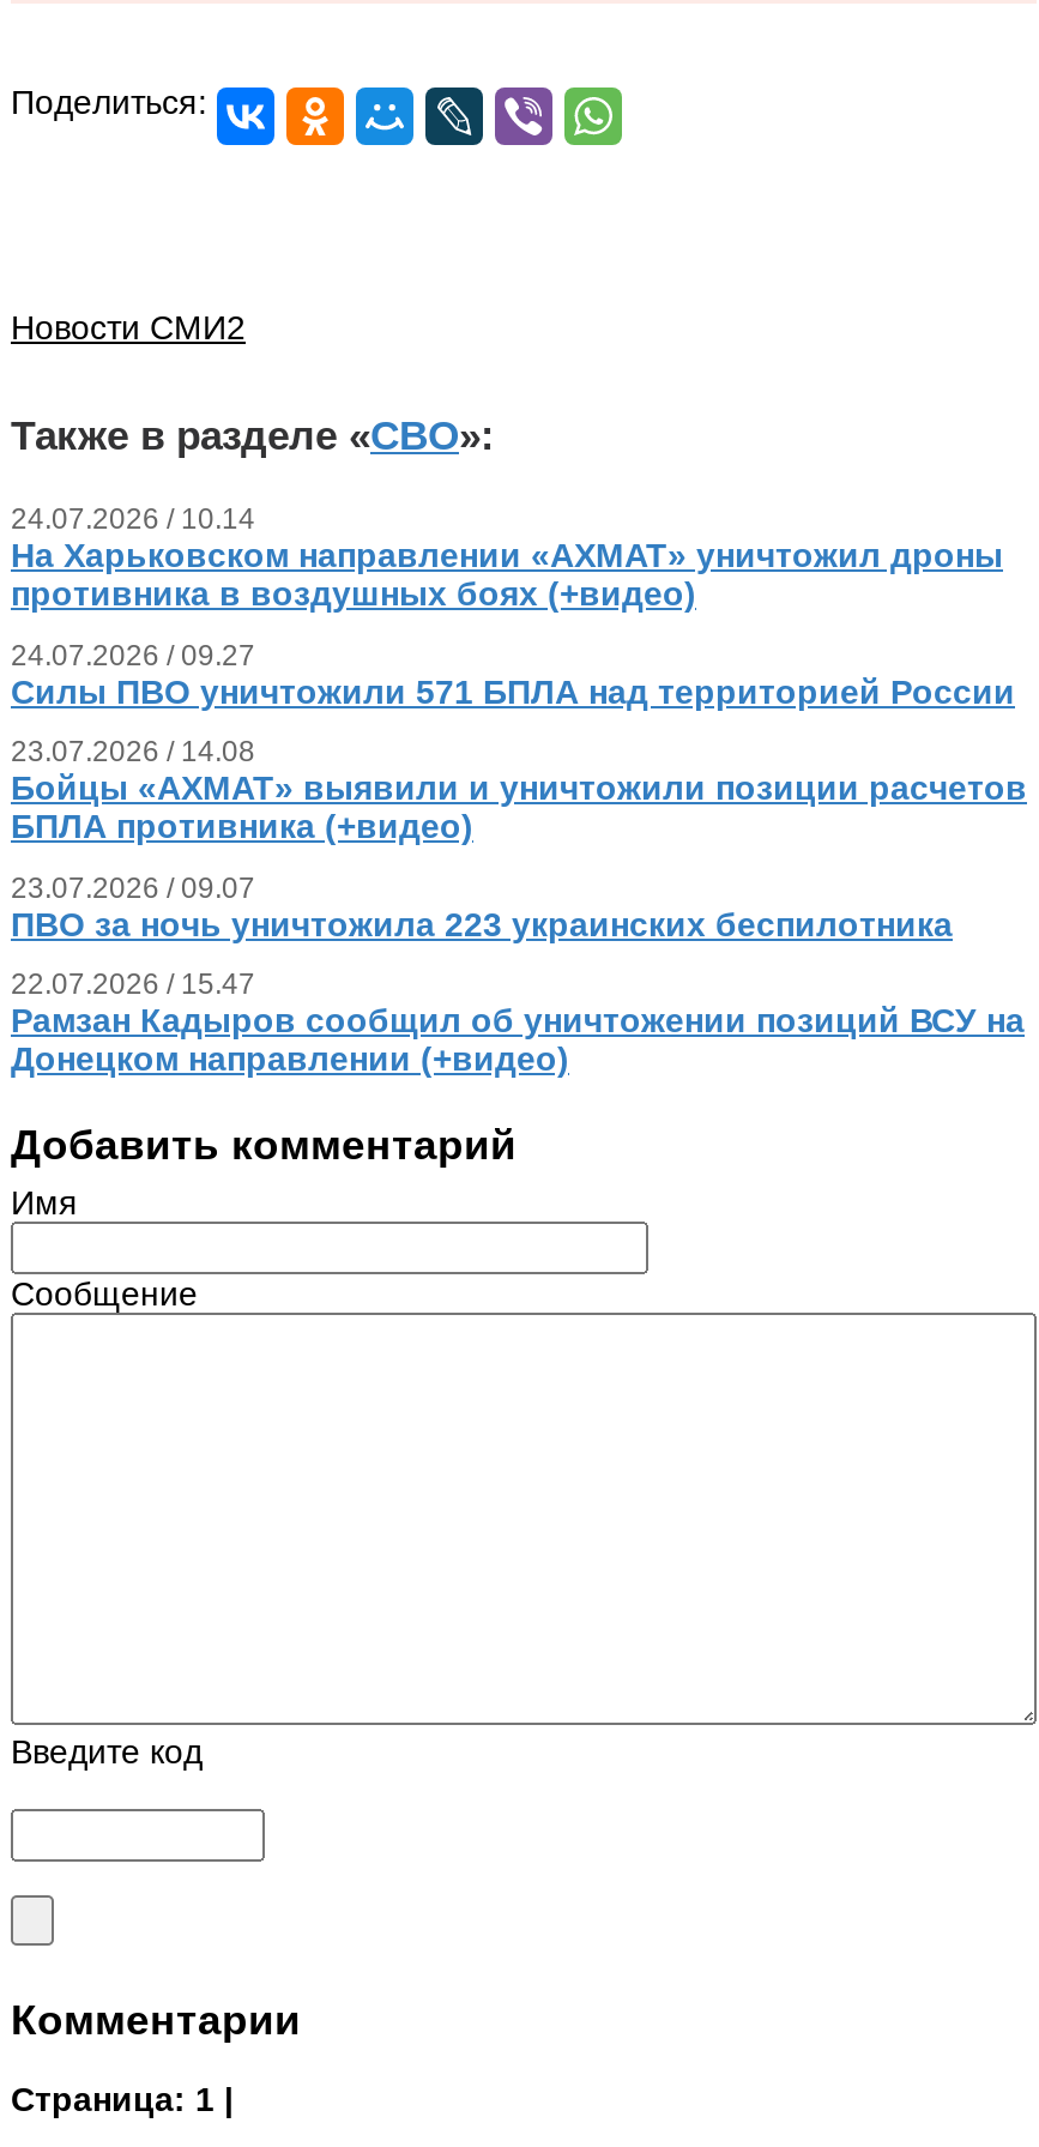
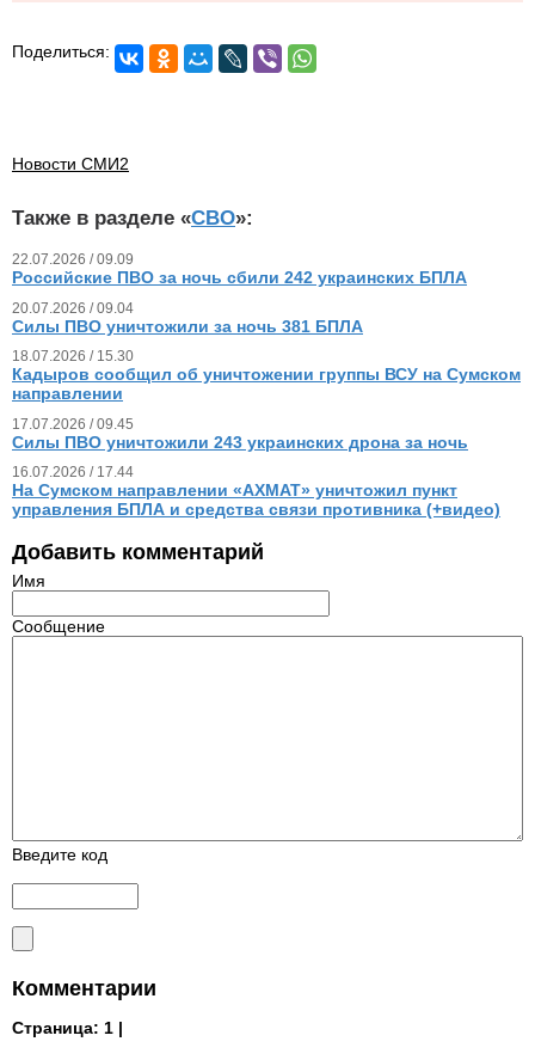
[11,503,1003,613] 24.07.2026 / 10.14 | На Харьковском направлении «АХМАТ» уничтожил дроны | противника в воздушных боях (+видео) -> [12,251,467,287] 22.07.2026 / 09.09 | Российские ПВО за ночь сбили 242 украинских БПЛА
[11,638,1015,710] 24.07.2026 / 09.27 | Силы ПВО уничтожили 571 БПЛА над территорией России -> [12,300,363,335] 20.07.2026 / 09.04 | Силы ПВО уничтожили за ночь 381 БПЛА
[11,735,1027,846] 23.07.2026 / 14.08 | Бойцы «АХМАТ» выявили и уничтожили позиции расчетов | БПЛА противника (+видео) -> [12,348,521,403] 18.07.2026 / 15.30 | Кадыров сообщил об уничтожении группы ВСУ на Сумском | направлении
[11,871,953,943] 23.07.2026 / 09.07 | ПВО за ночь уничтожила 223 украинских беспилотника -> [12,416,468,451] 17.07.2026 / 09.45 | Силы ПВО уничтожили 243 украинских дрона за ночь
[11,968,1025,1078] 22.07.2026 / 15.47 | Рамзан Кадыров сообщил об уничтожении позиций ВСУ на | Донецком направлении (+видео) -> [12,464,500,519] 16.07.2026 / 17.44 | На Сумском направлении «АХМАТ» уничтожил пункт | управления БПЛА и средства связи противника (+видео)

